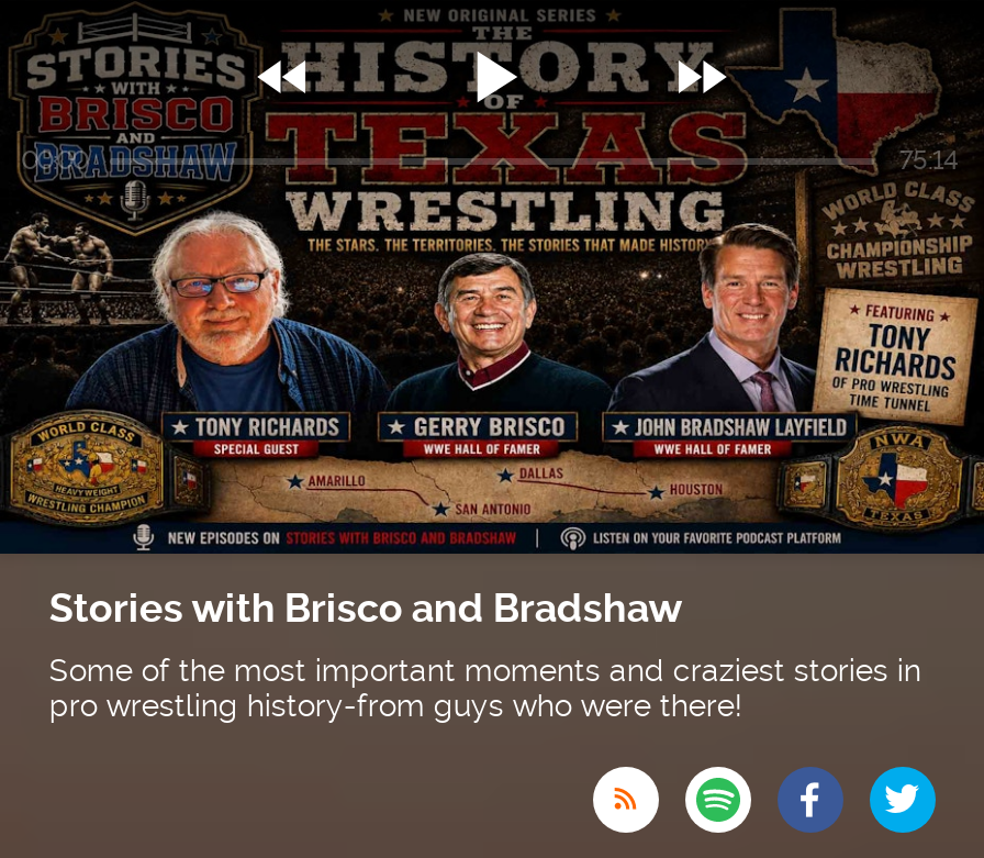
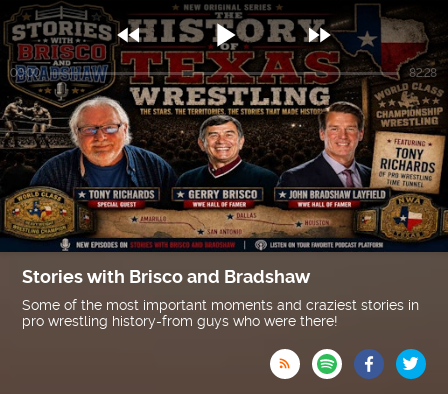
[899,145,959,176] 75:14 -> [409,66,437,80] 82:28

